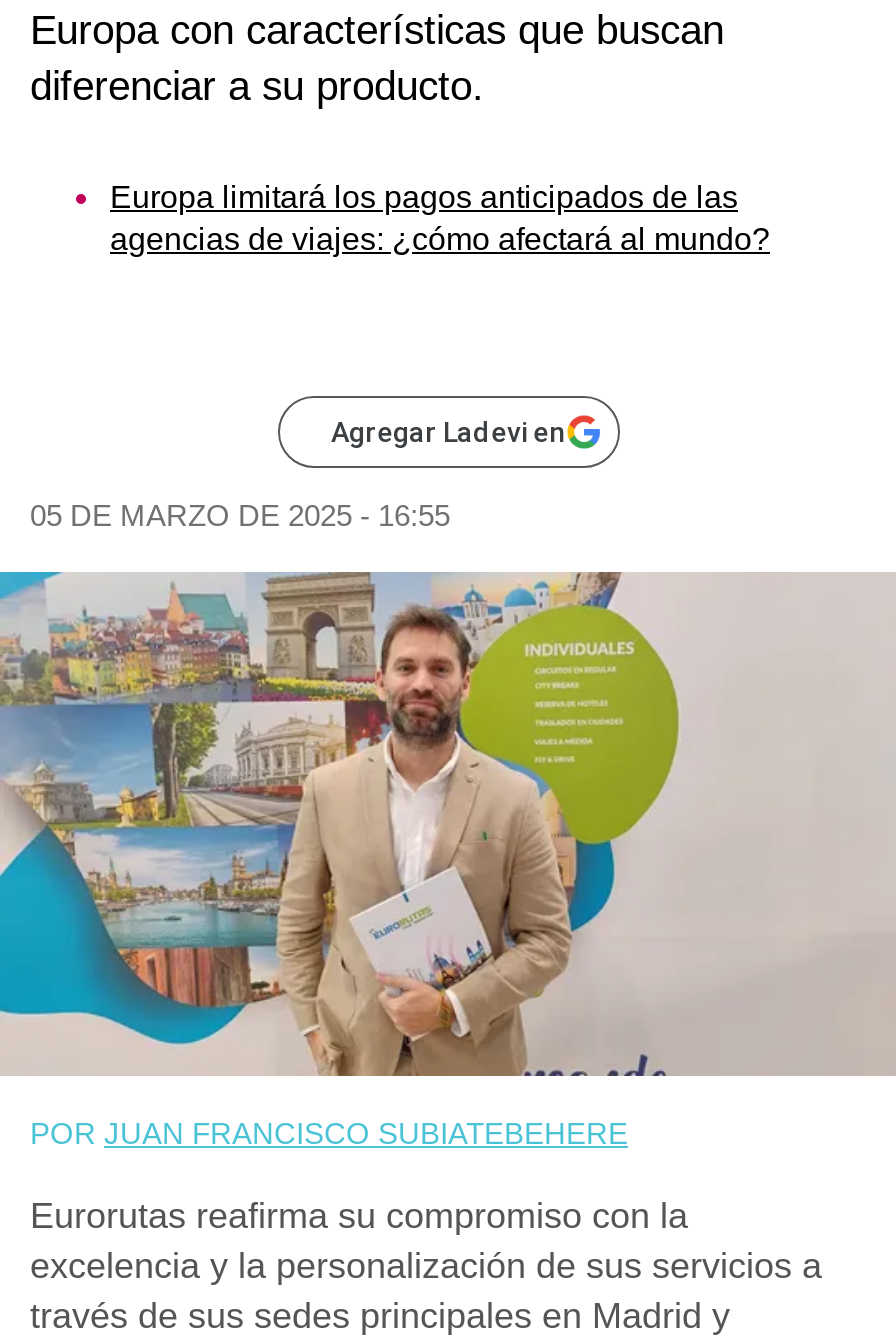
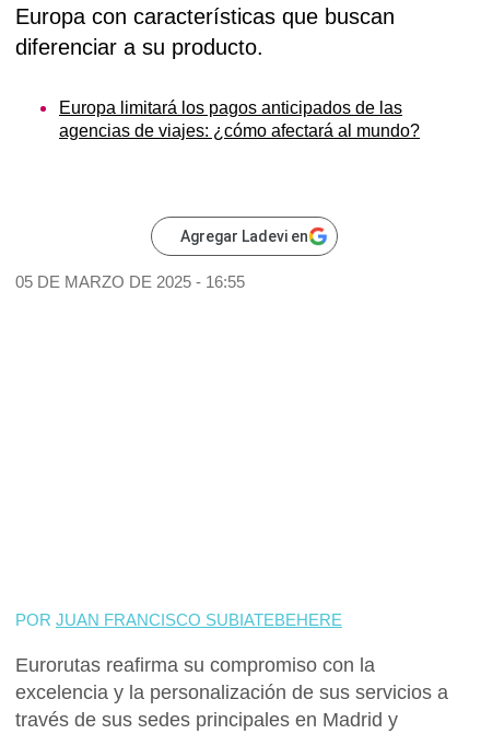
[6,570,890,1078] [image] -> none

